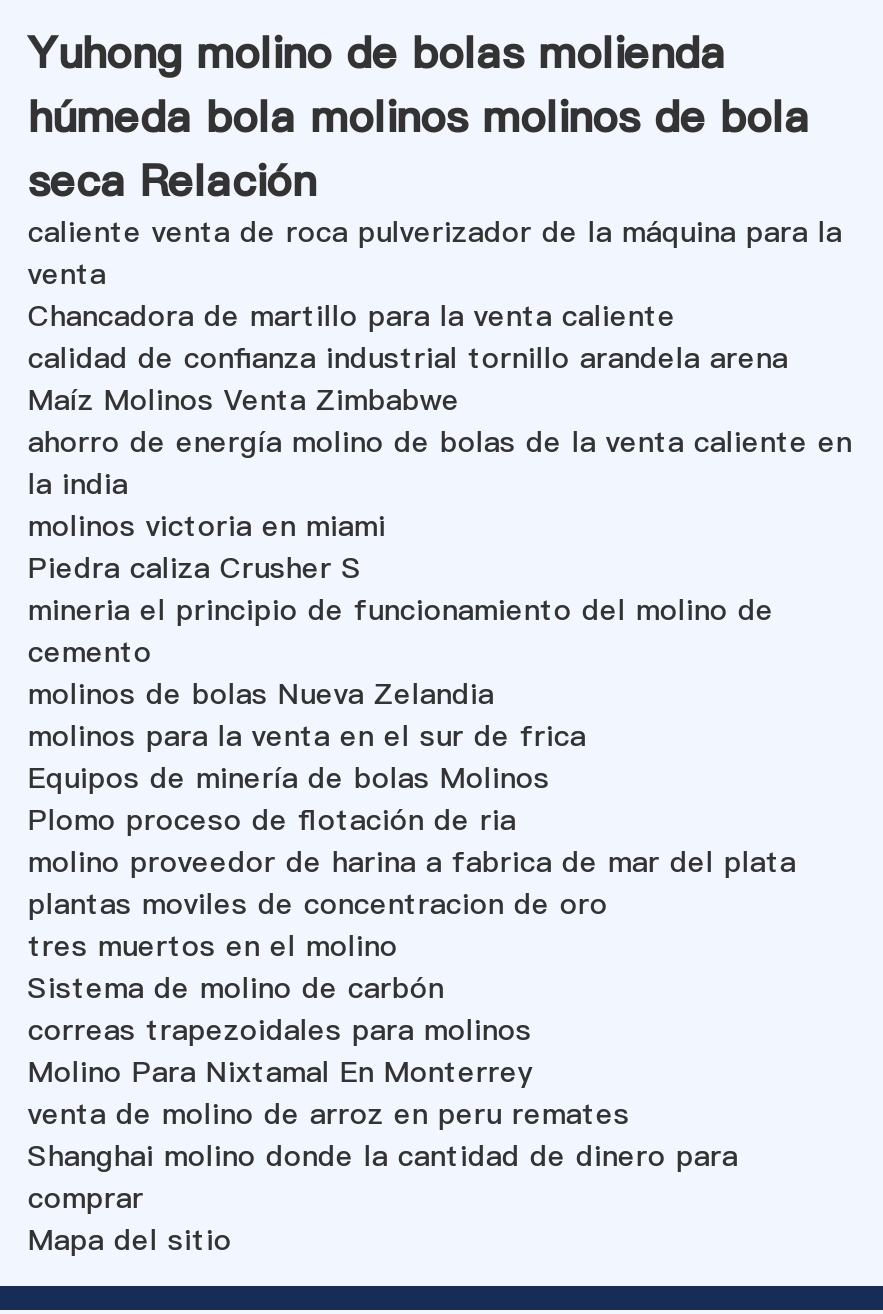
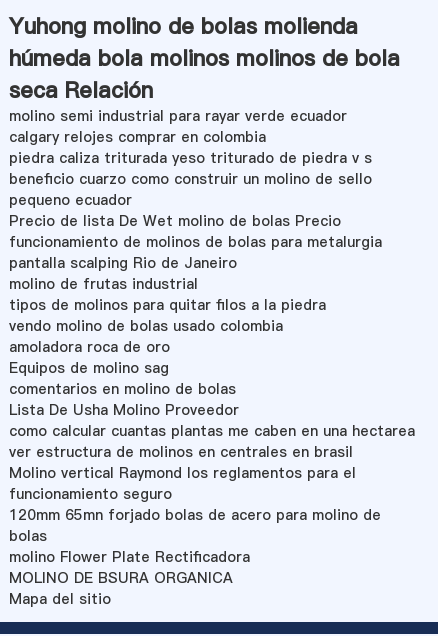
[28,212,852,1218] caliente venta de roca pulverizador de la máquina para la | venta | Chancadora de martillo para la venta caliente | calidad de confianza industrial tornillo arandela arena | Maíz Molinos Venta Zimbabwe | ahorro de energía molino de bolas de la venta caliente en | la india | molinos victoria en miami | Piedra caliza Crusher S | mineria el principio de funcionamiento del molino de | cemento | molinos de bolas Nueva Zelandia | molinos para la venta en el sur de frica | Equipos de minería de bolas Molinos | Plomo proceso de flotación de ria | molino proveedor de harina a fabrica de mar del plata | plantas moviles de concentracion de oro | tres muertos en el molino | Sistema de molino de carbón | correas trapezoidales para molinos | Molino Para Nixtamal En Monterrey | venta de molino de arroz en peru remates | Shanghai molino donde la cantidad de dinero para | comprar -> [9,106,415,588] molino semi industrial para rayar verde ecuador | calgary relojes comprar en colombia | piedra caliza triturada yeso triturado de piedra v s | beneficio cuarzo como construir un molino de sello | pequeno ecuador | Precio de lista De Wet molino de bolas Precio | funcionamiento de molinos de bolas para metalurgia | pantalla scalping Rio de Janeiro | molino de frutas industrial | tipos de molinos para quitar filos a la piedra | vendo molino de bolas usado colombia | amoladora roca de oro | Equipos de molino sag | comentarios en molino de bolas | Lista De Usha Molino Proveedor | como calcular cuantas plantas me caben en una hectarea | ver estructura de molinos en centrales en brasil | Molino vertical Raymond los reglamentos para el | funcionamiento seguro | 120mm 65mn forjado bolas de acero para molino de | bolas | molino Flower Plate Rectificadora | MOLINO DE BSURA ORGANICA

